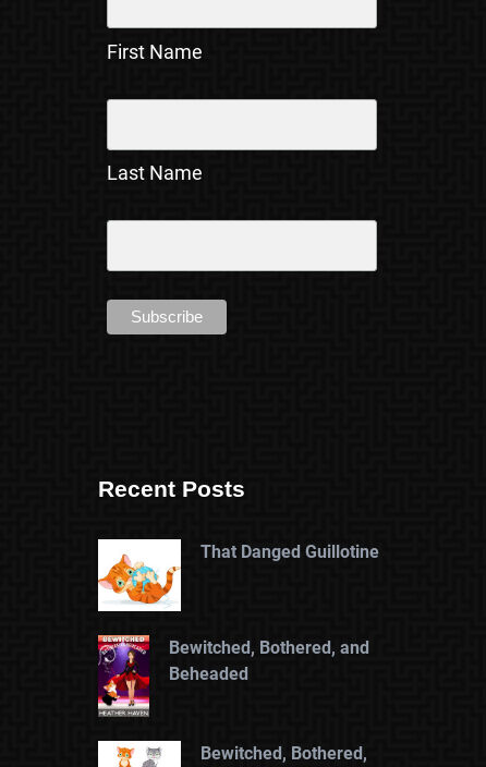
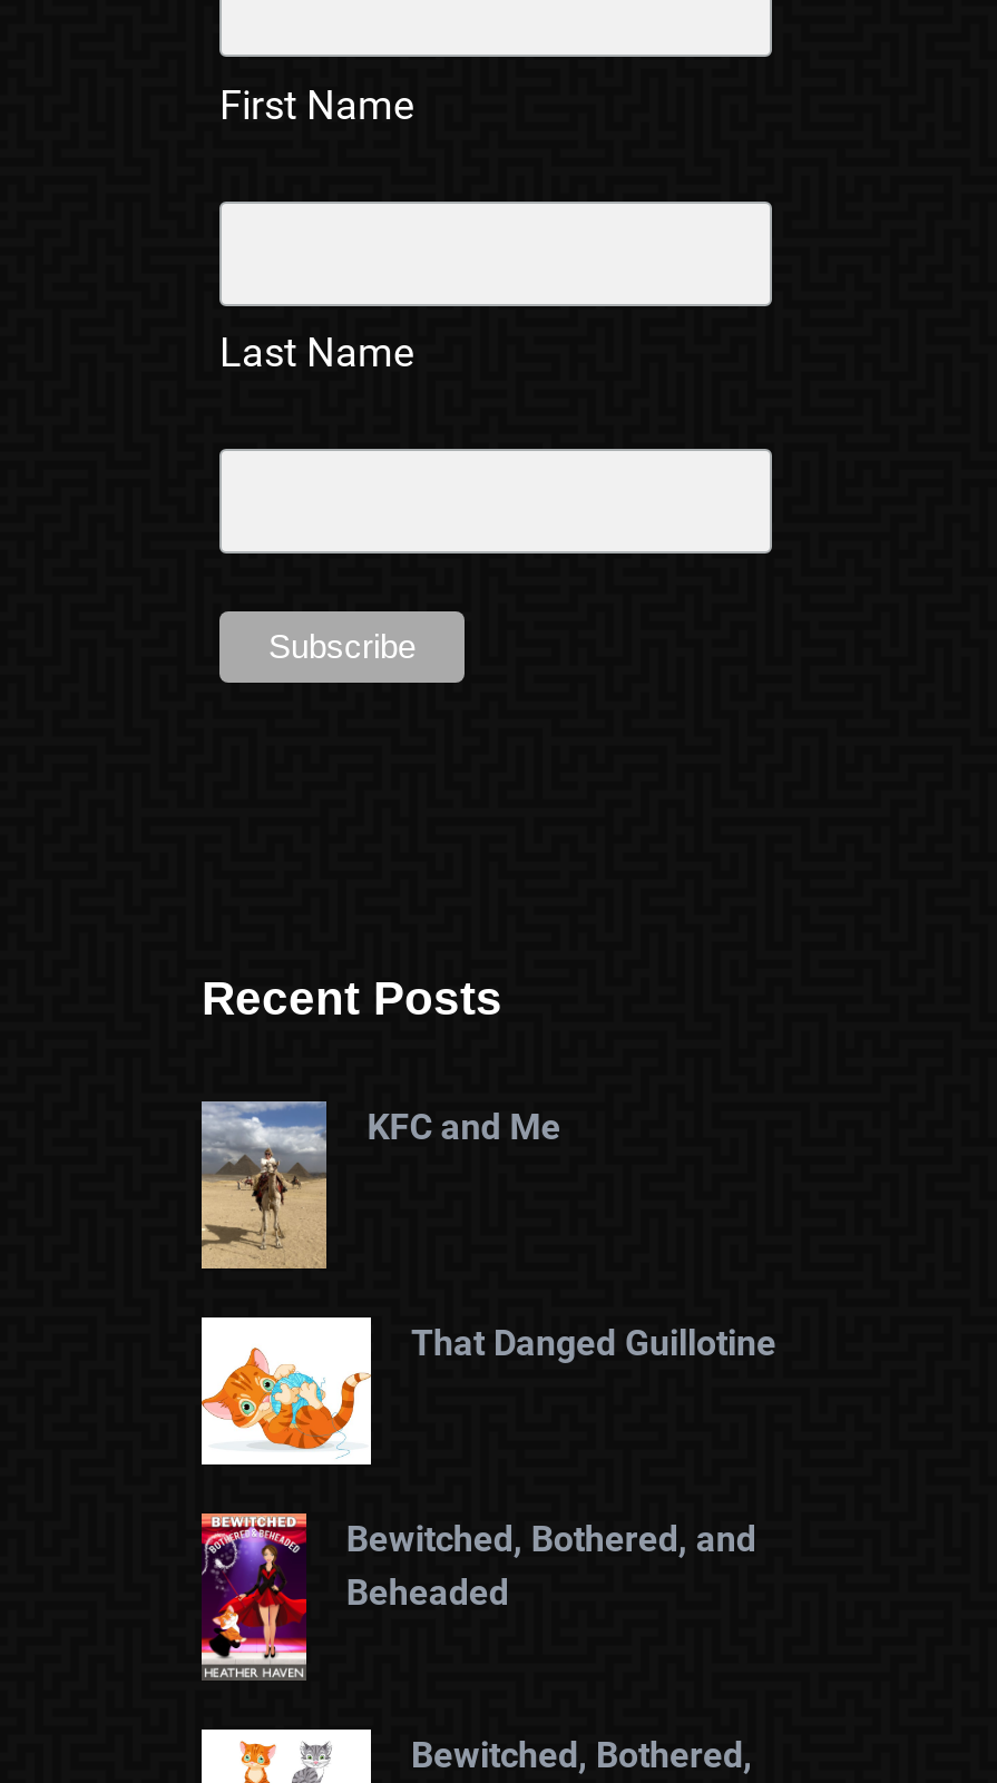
none -> [199,1099,561,1271] [image] | KFC and Me

